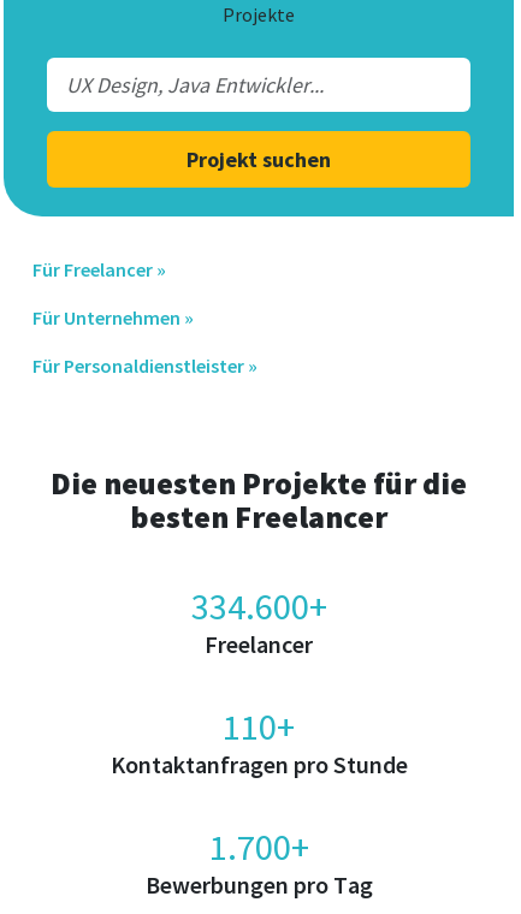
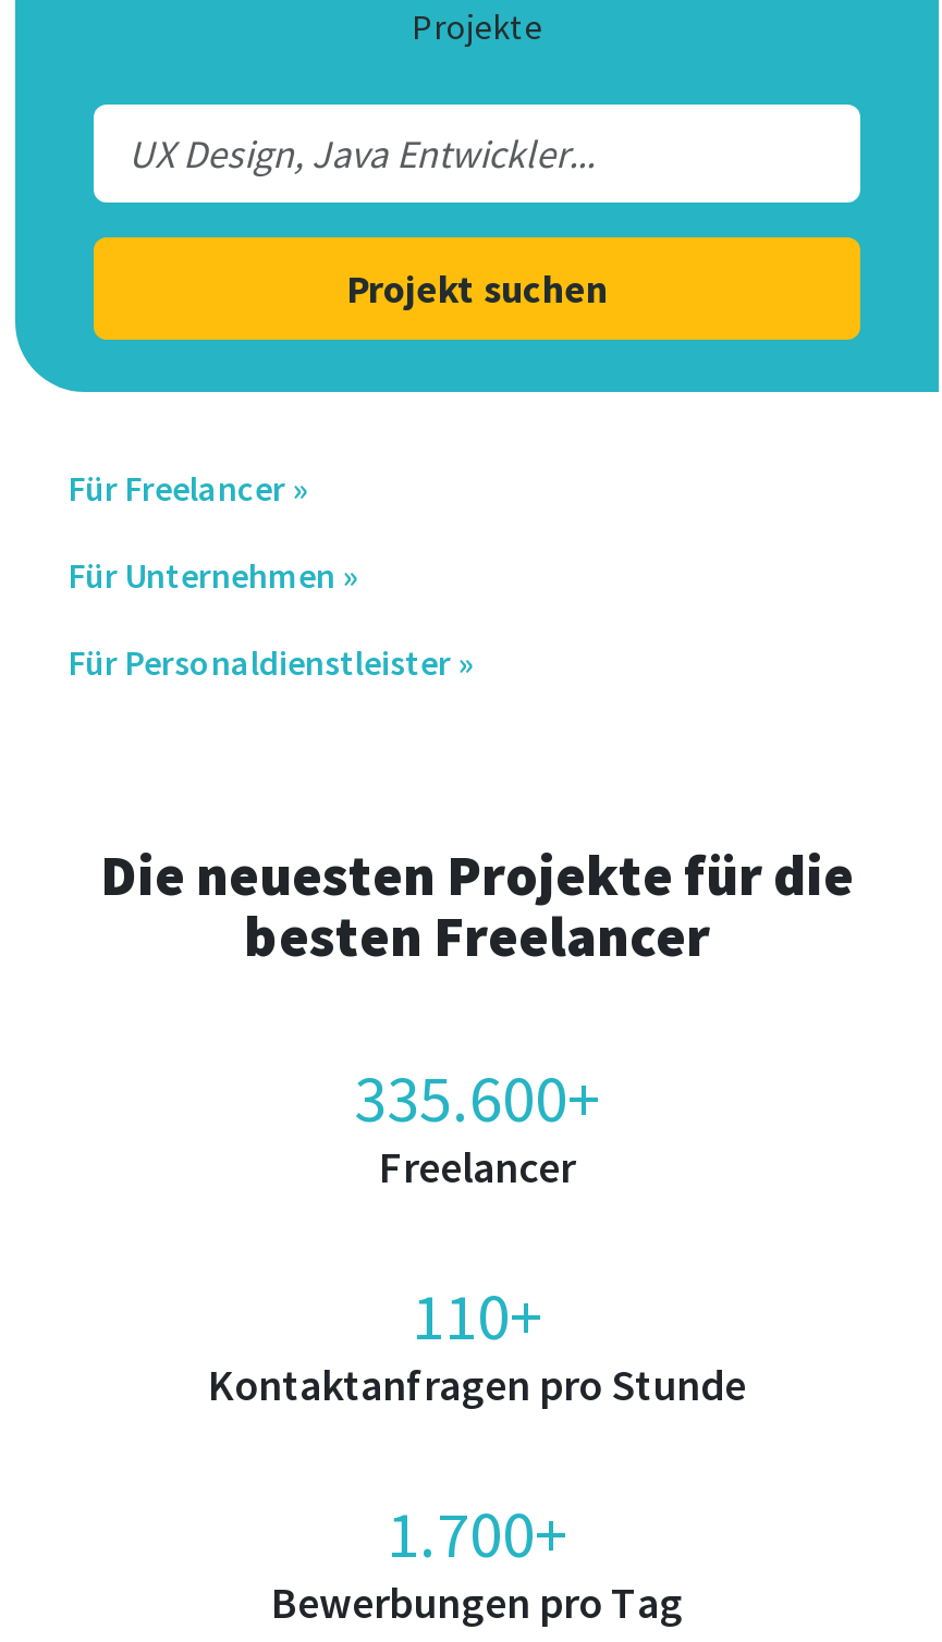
[191,583,327,629] 334.600+ -> [354,1056,600,1139] 335.600+

